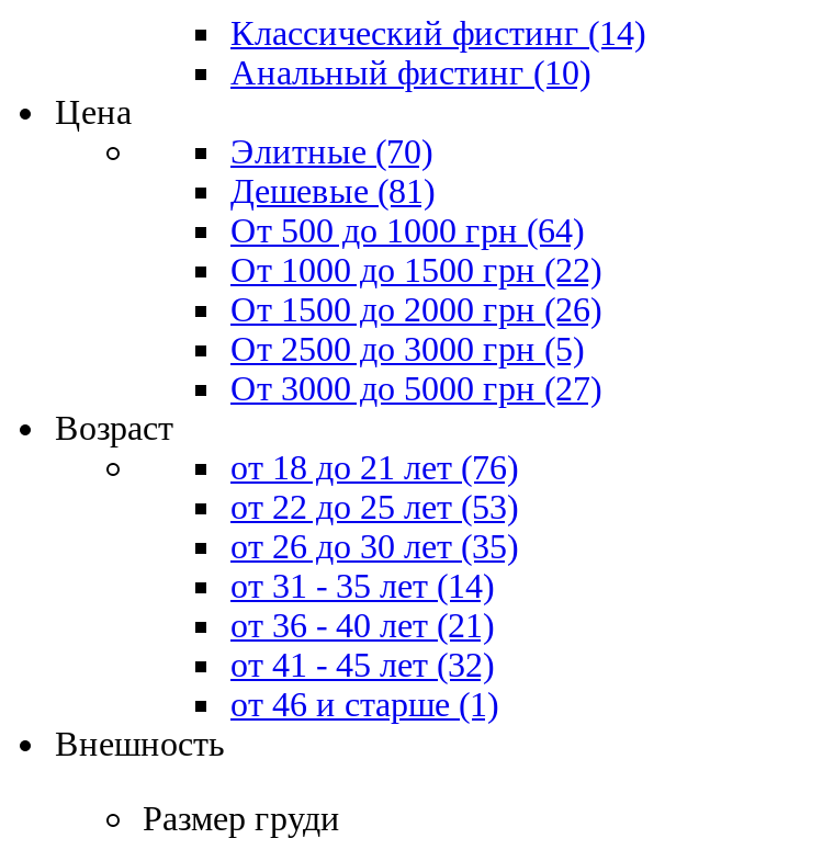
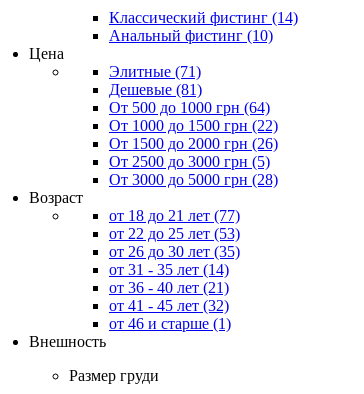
[230,133,432,170] Элитные (70) -> [109,63,201,80] Элитные (71)
[230,370,601,407] От 3000 до 5000 грн (27) -> [109,171,278,188] От 3000 до 5000 грн (28)
[230,449,518,486] от 18 до 21 лет (76) -> [109,207,240,224] от 18 до 21 лет (77)

